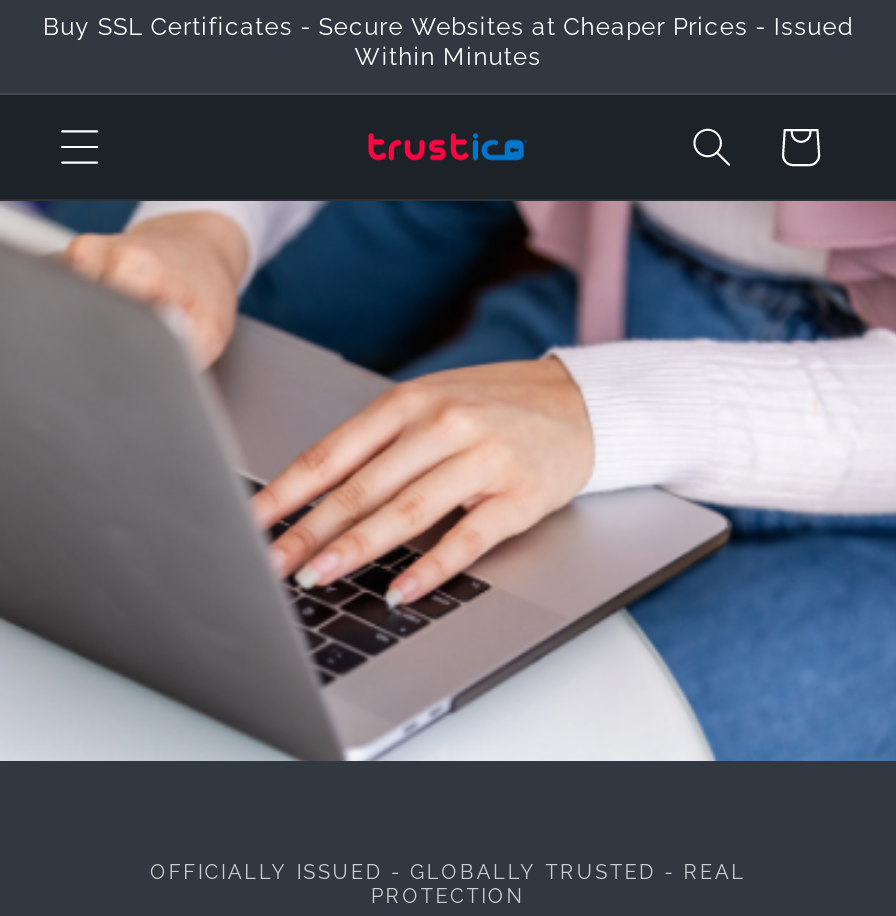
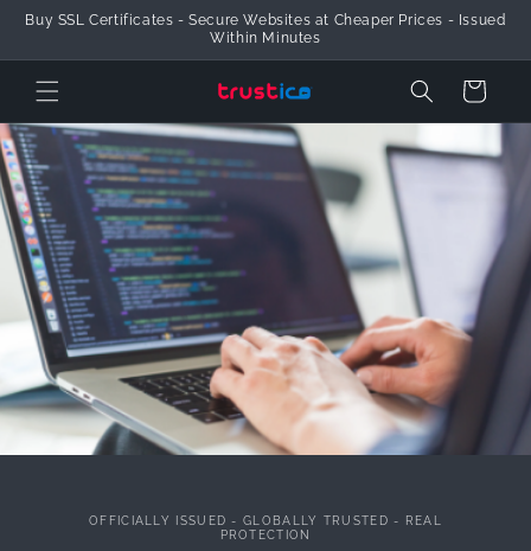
[6,199,890,763] [image] -> [4,122,527,456] [image]

